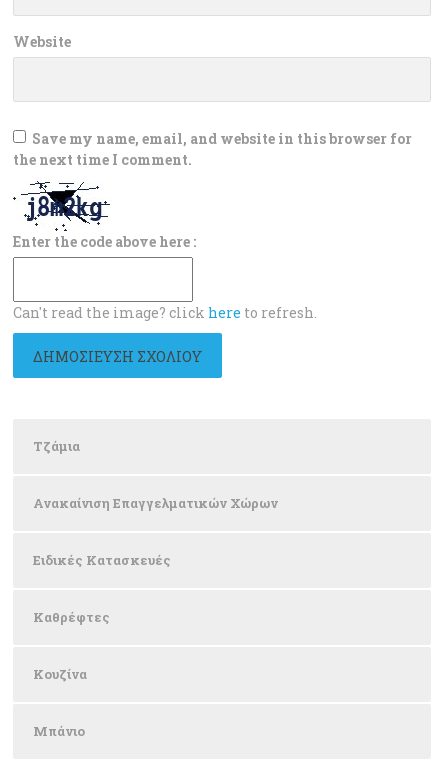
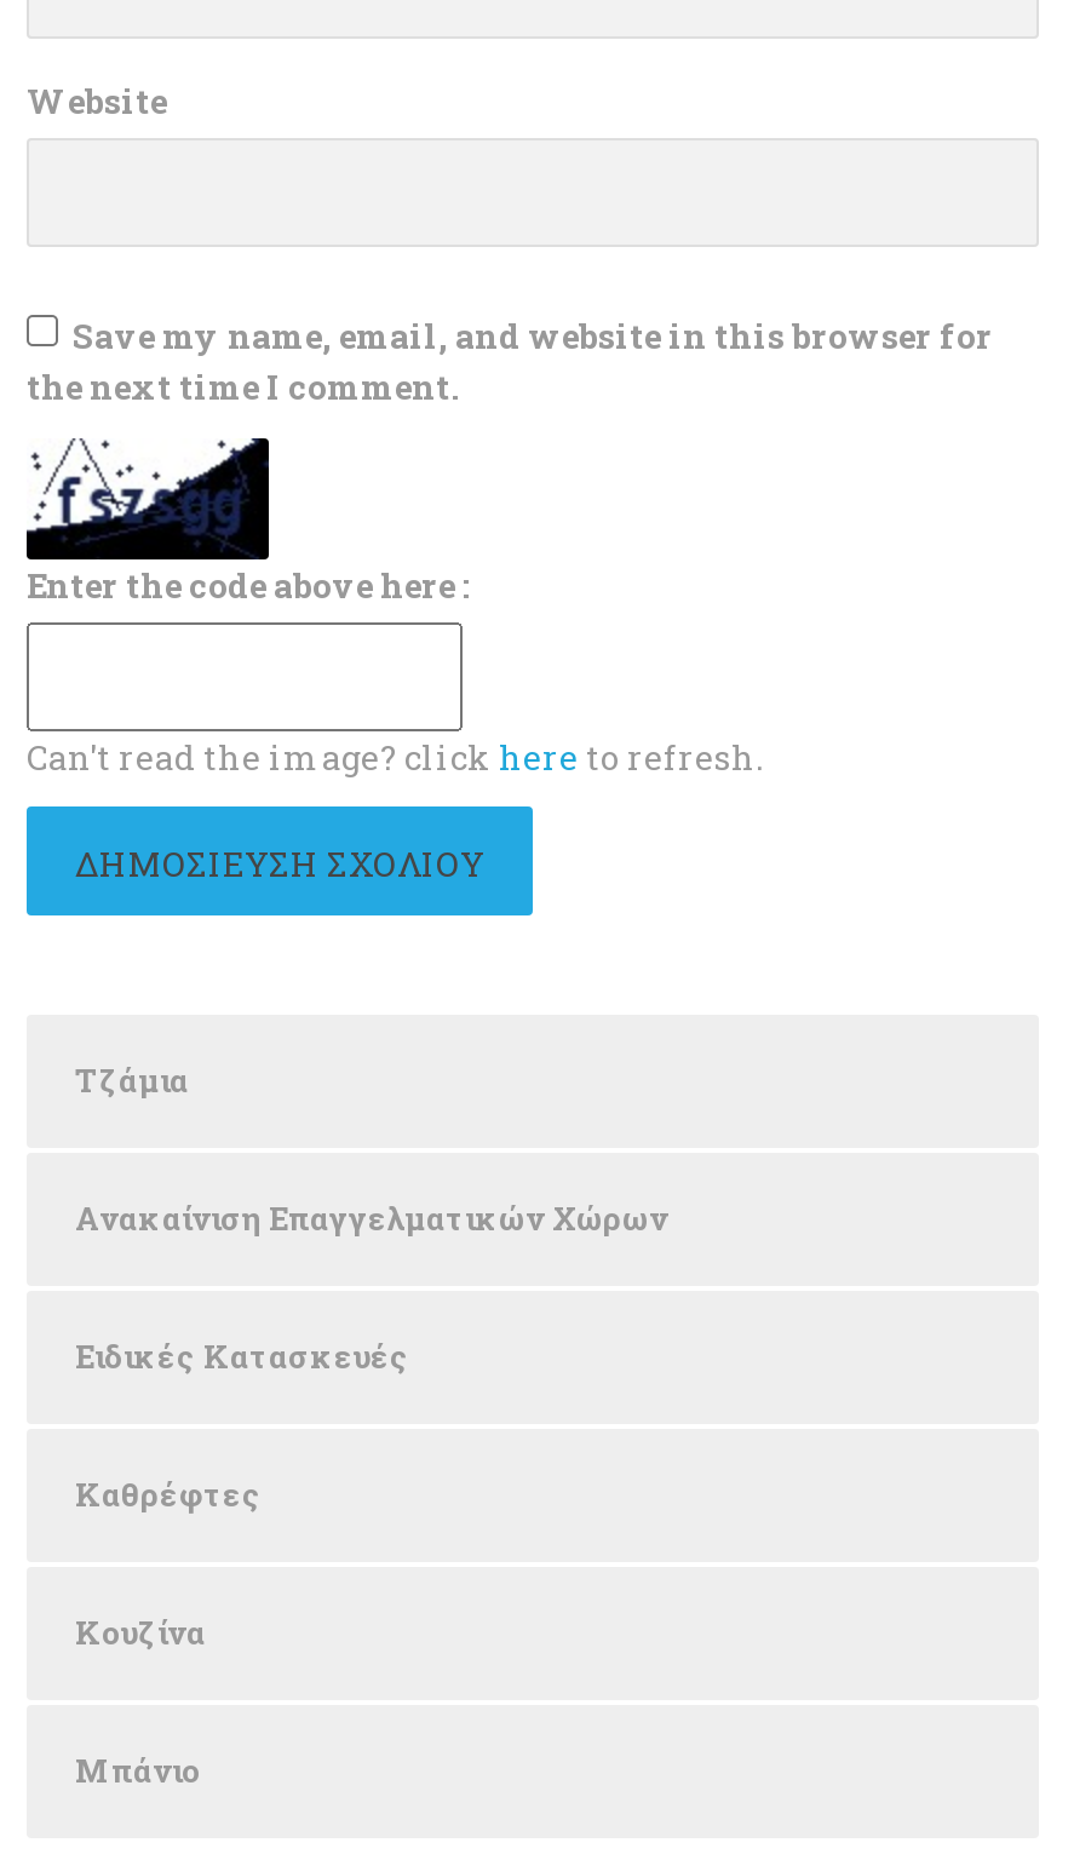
[12,181,113,229] [image] -> [24,435,271,553] [image]

